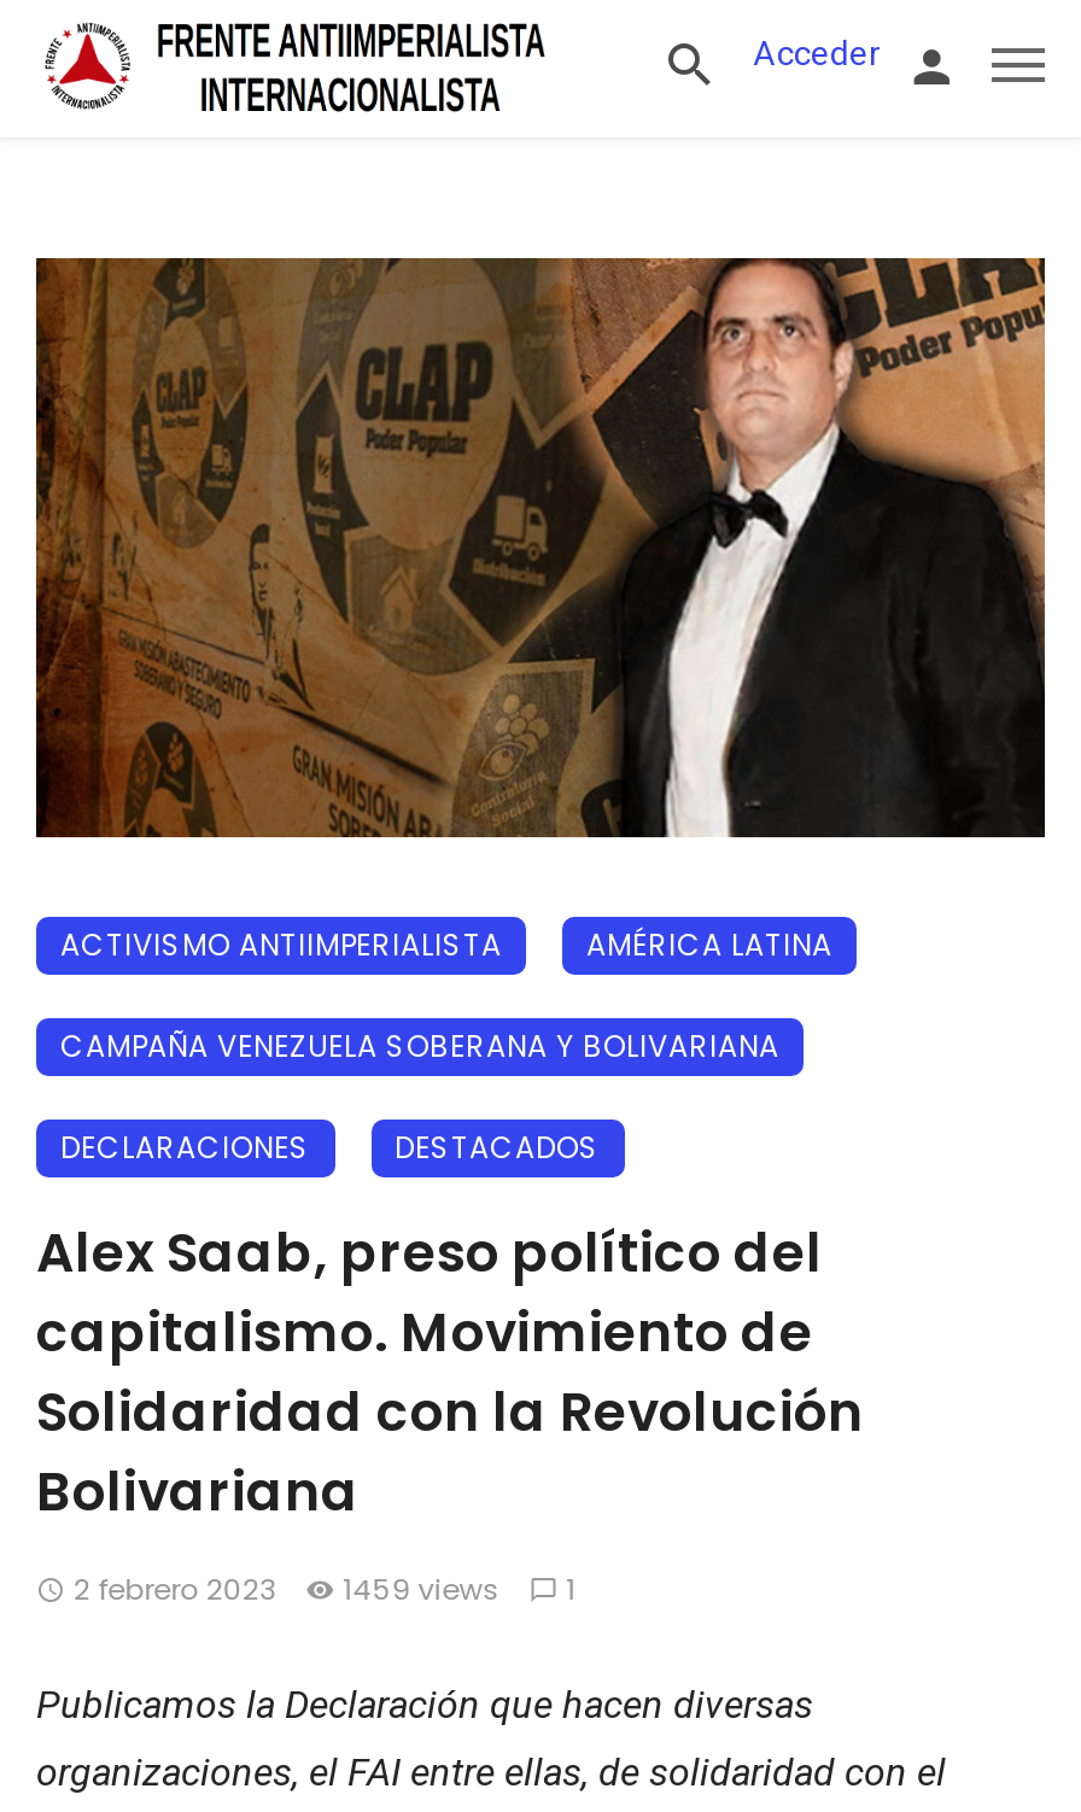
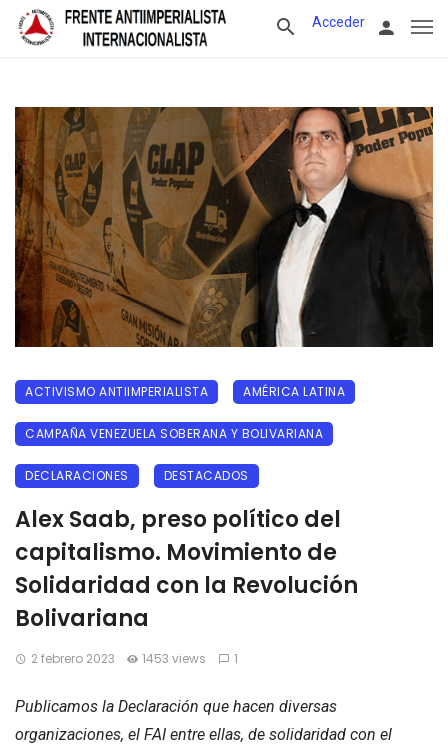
[74,1569,576,1610] 2 febrero 2023 1459 views 1 -> [31,650,238,667] 2 febrero 2023 1453 views 1

